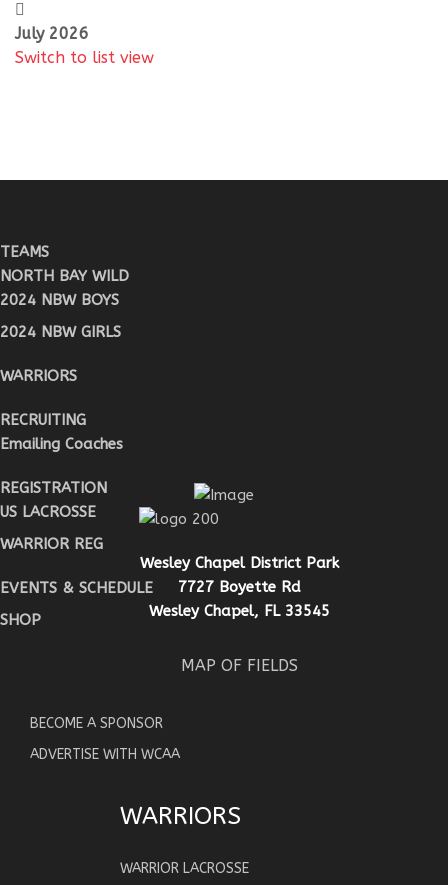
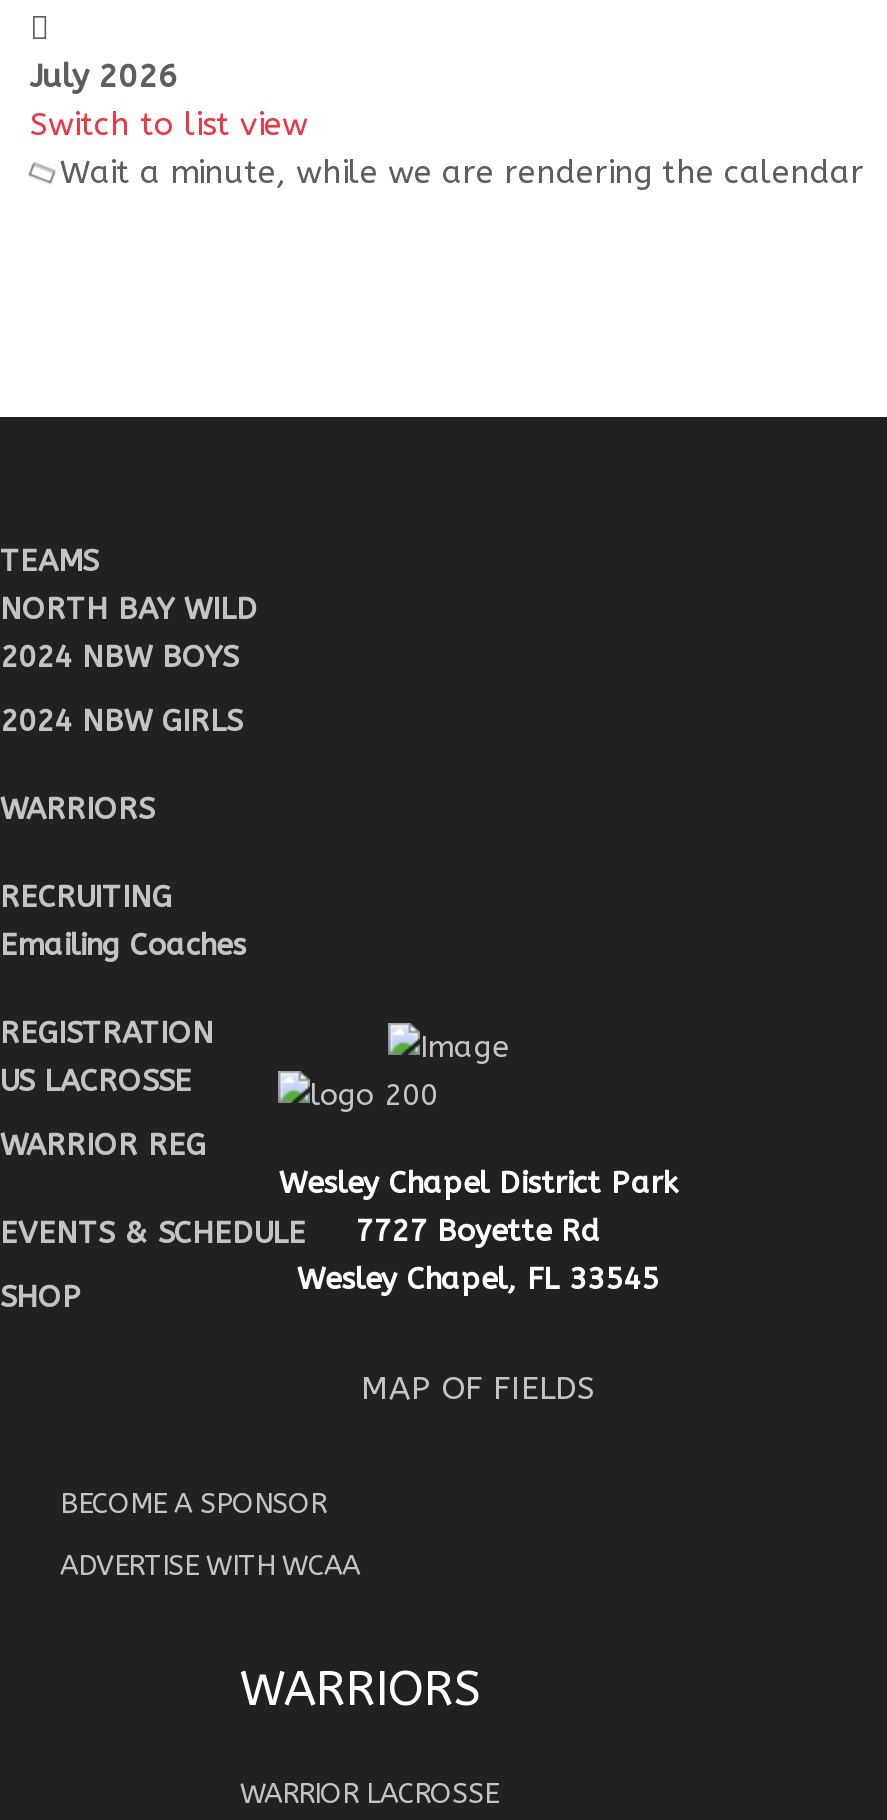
none -> [60,153,864,191] Wait a minute, while we are rendering the calendar

